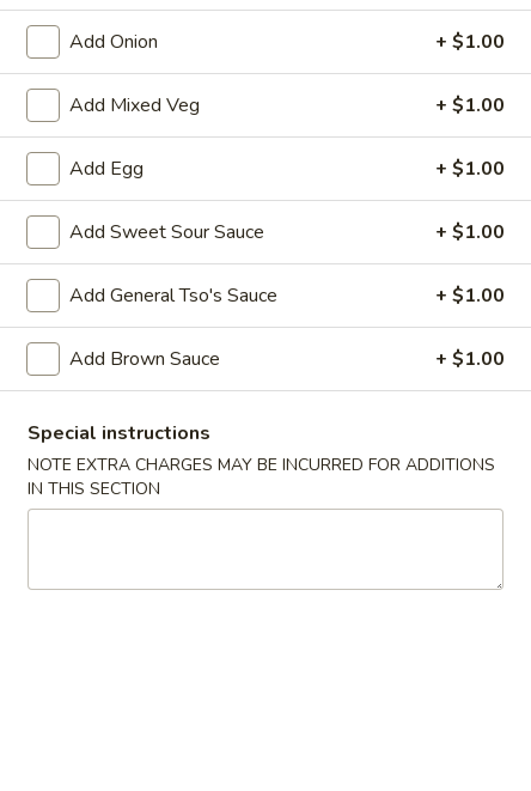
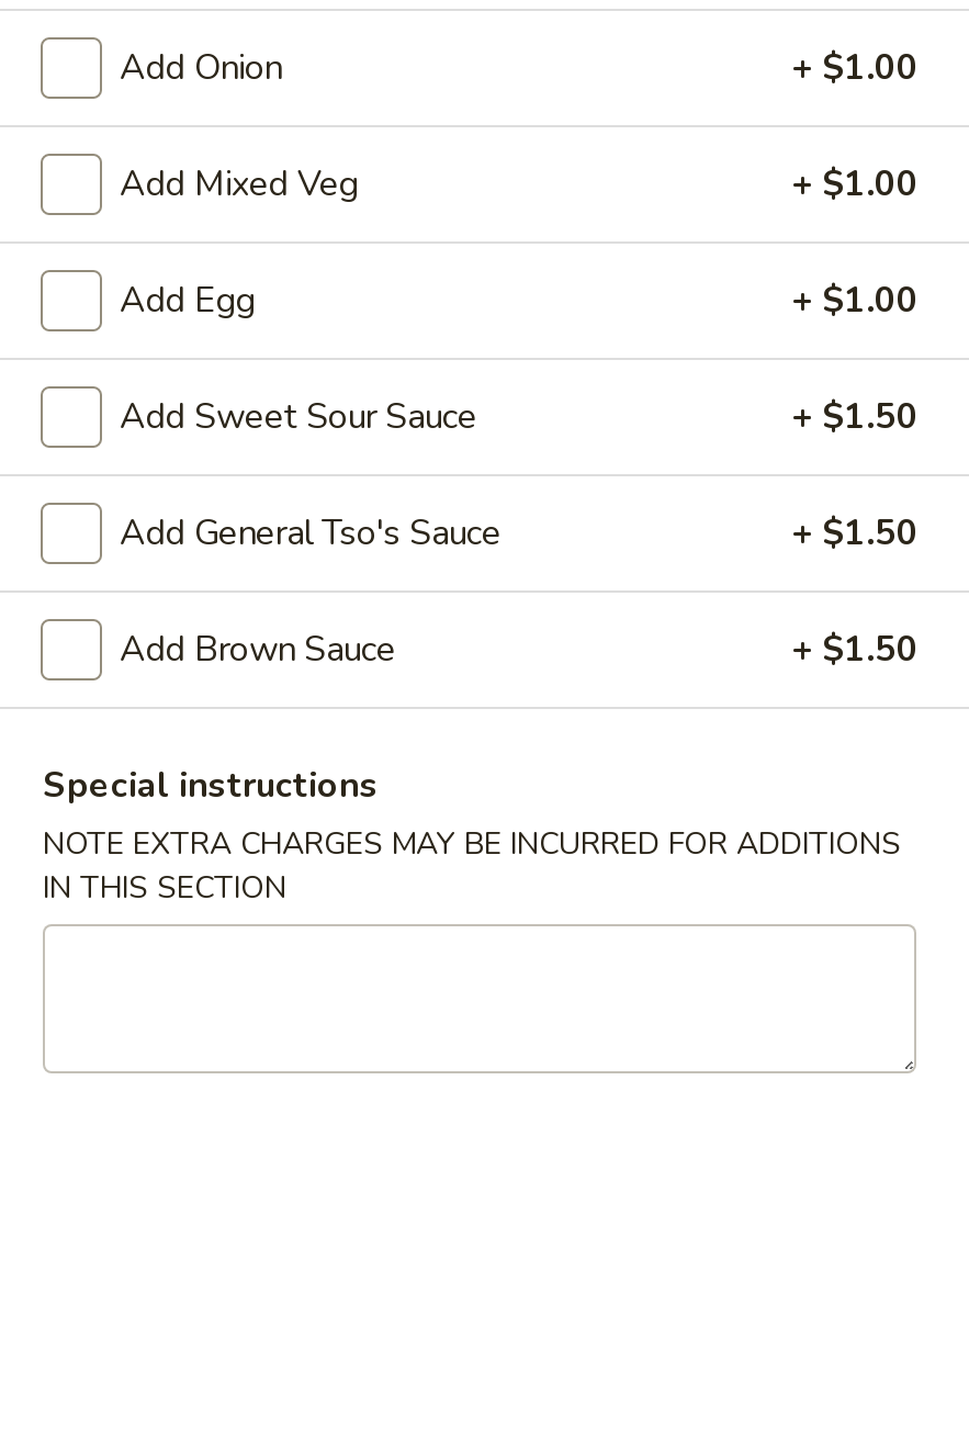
[435,219,505,245] + $1.00 -> [791,393,919,441] + $1.50
[435,282,505,309] + $1.00 -> [791,509,919,558] + $1.50
[435,346,505,372] + $1.00 -> [791,626,919,674] + $1.50

